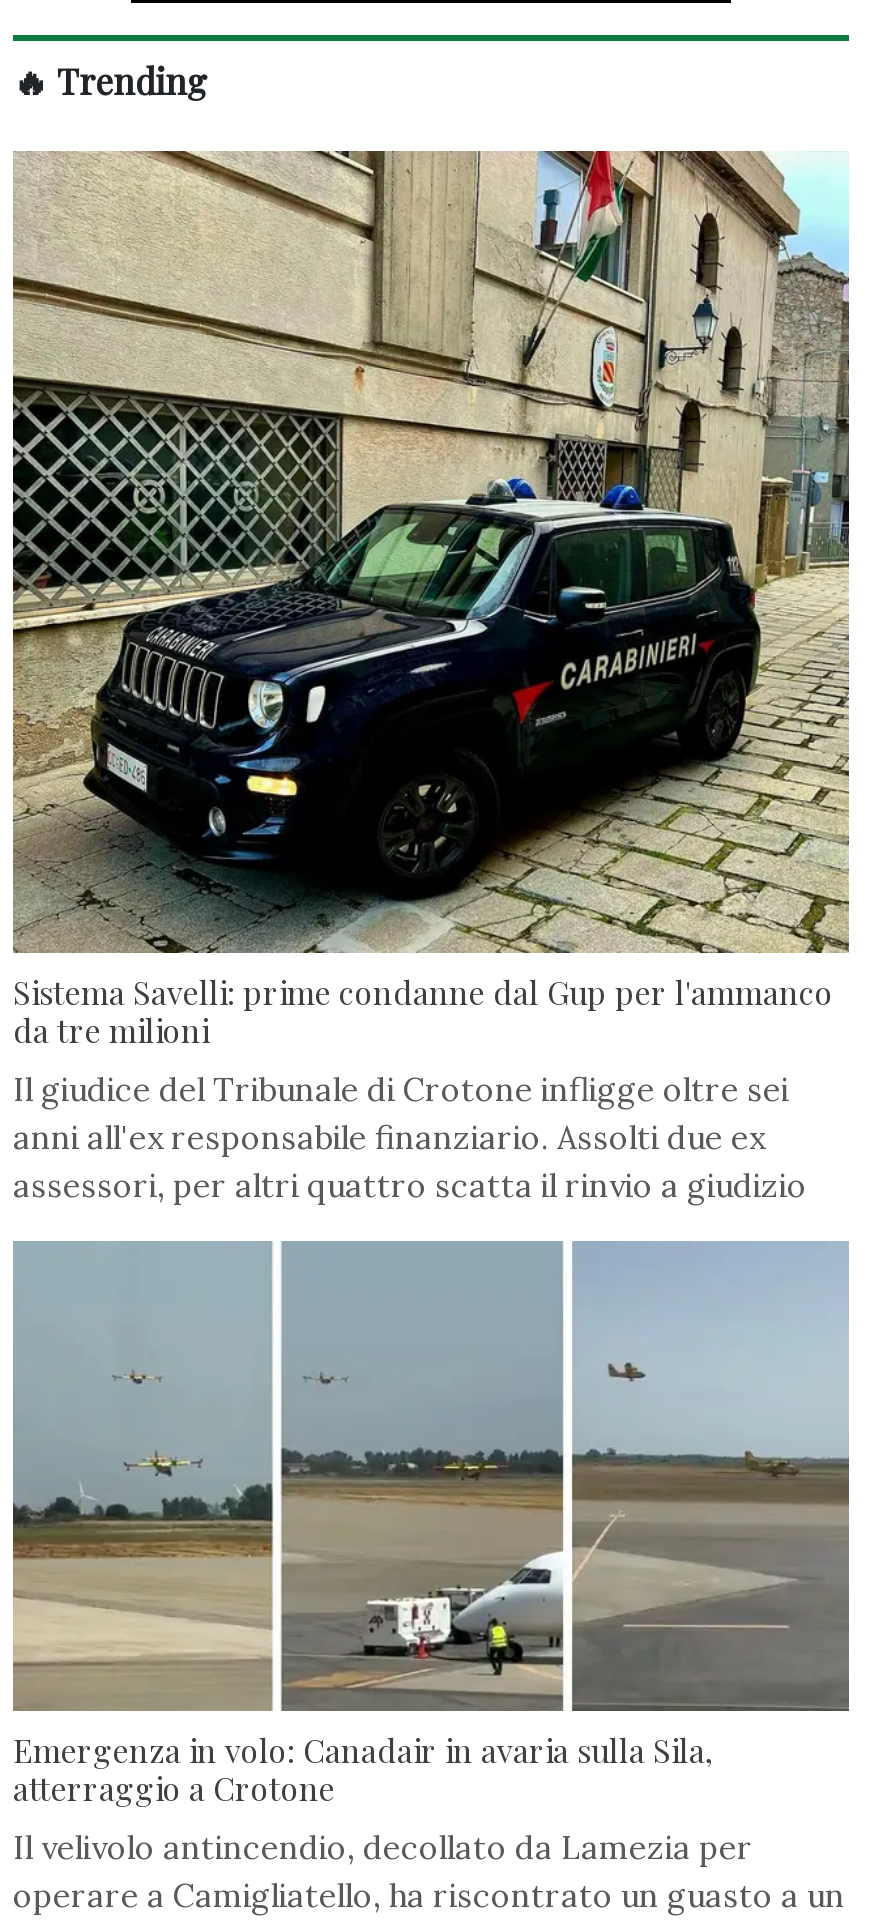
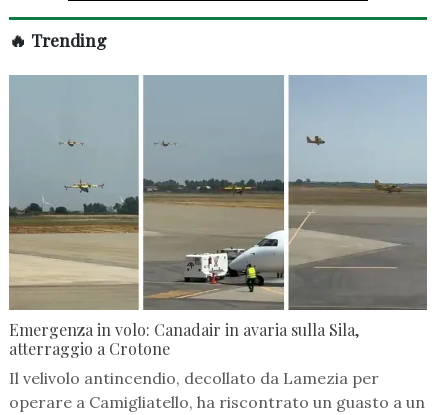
[11,148,851,1204] [image] | Sistema Savelli: prime condanne dal Gup per l'ammanco | da tre milioni | Il giudice del Tribunale di Crotone infligge oltre sei | anni all'ex responsabile finanziario. Assolti due ex | assessori, per altri quattro scatta il rinvio a giudizio -> none

